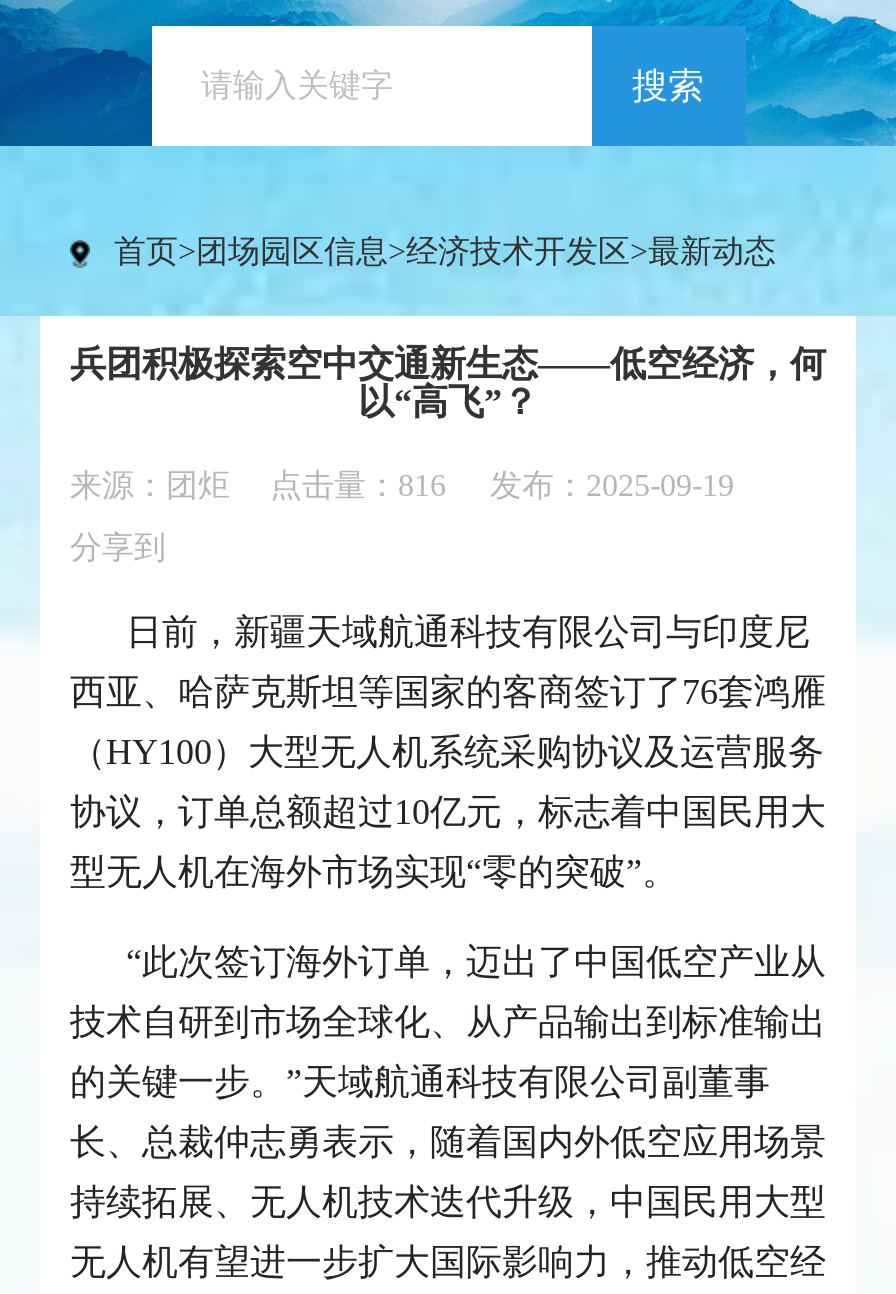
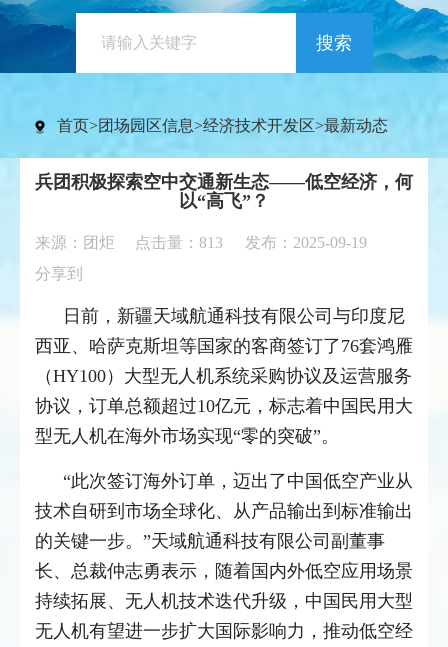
[70,468,446,502] 来源：团炬 点击量：816 -> [35,234,223,251] 来源：团炬 点击量：813

